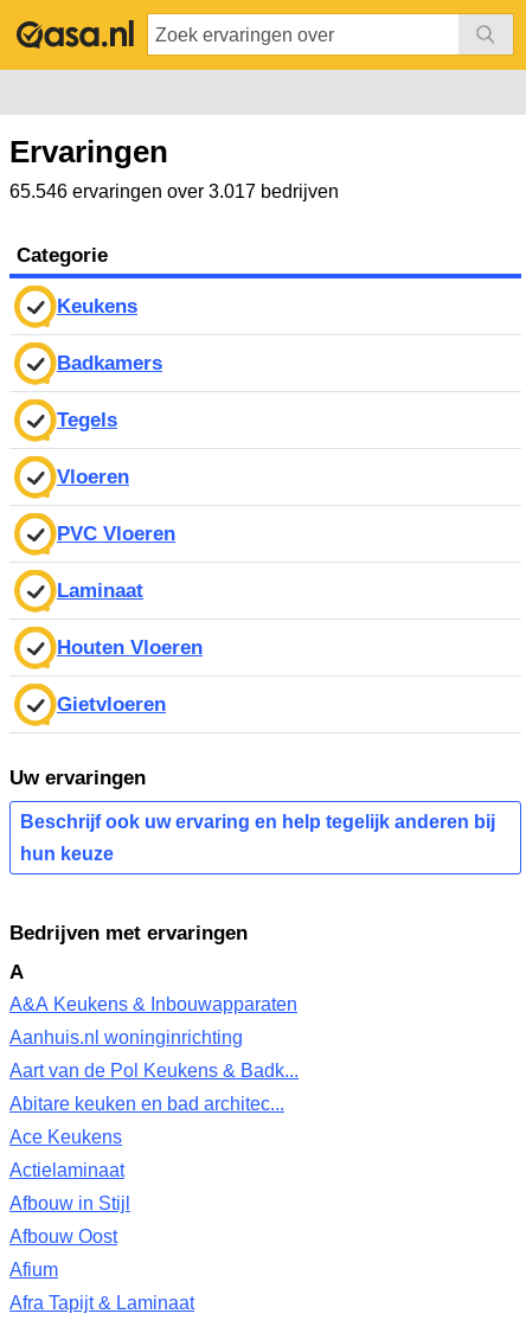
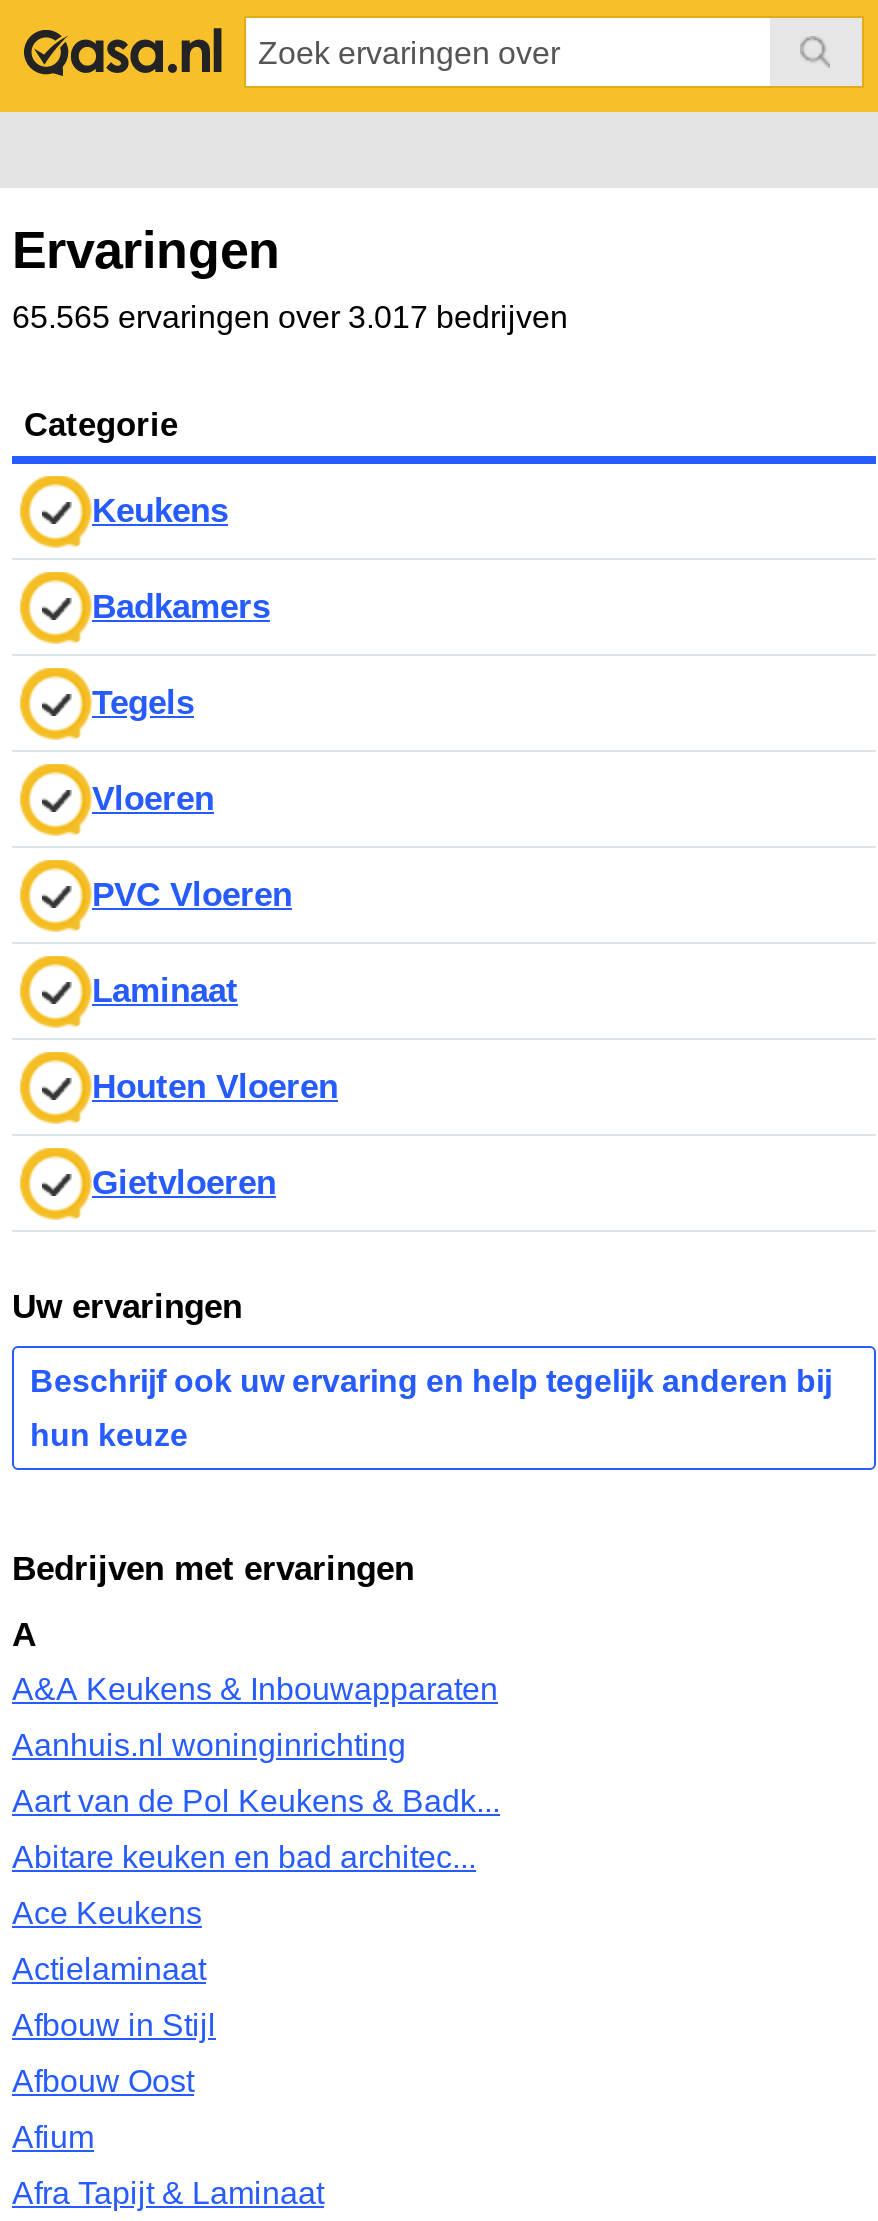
[9,181,339,201] 65.546 ervaringen over 3.017 bedrijven -> [12,300,568,334] 65.565 ervaringen over 3.017 bedrijven

